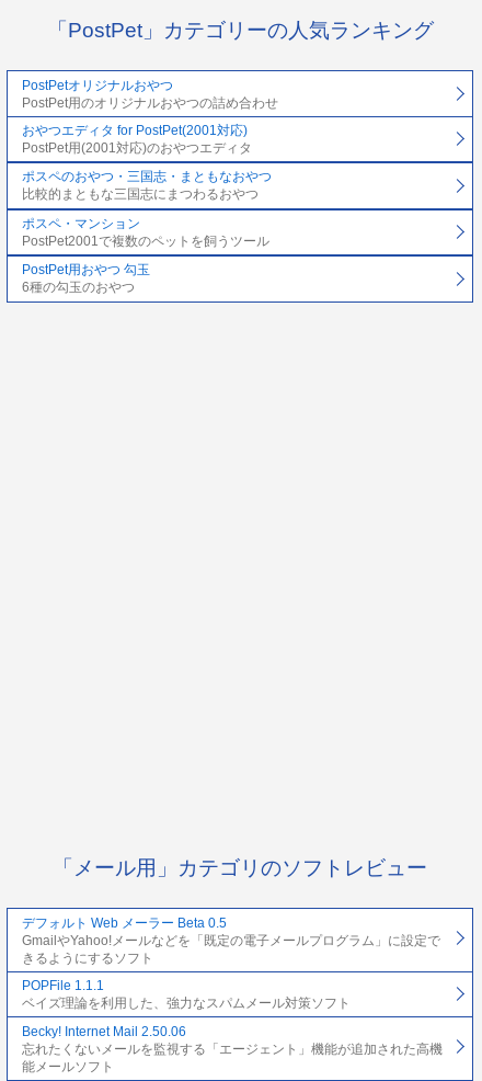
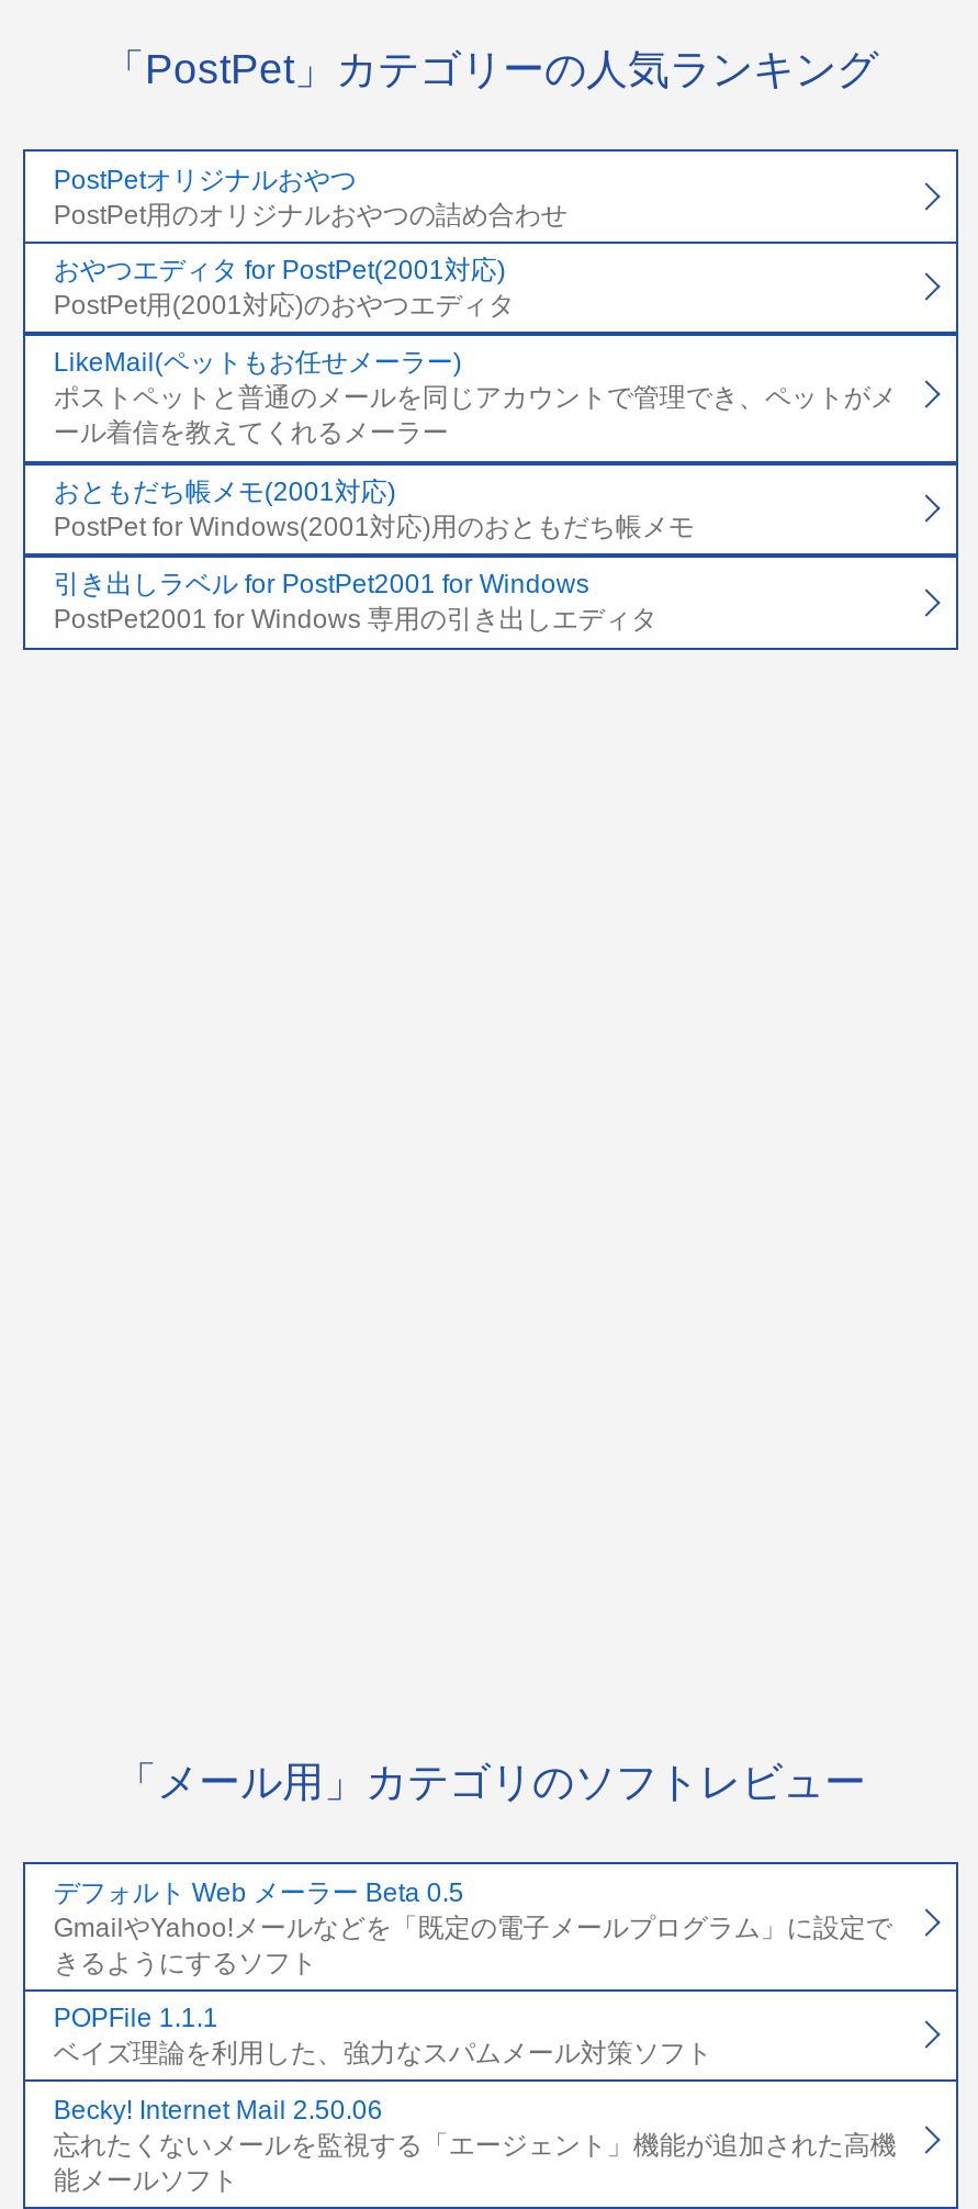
[22,169,272,202] ポスペのおやつ・三国志・まともなおやつ | 比較的まともな三国志にまつわるおやつ -> [54,348,897,449] LikeMail(ペットもお任せメーラー) | ポストペットと普通のメールを同じアカウントで管理でき、ペットがメ | ール着信を教えてくれるメーラー
[22,216,269,249] ポスペ・マンション | PostPet2001で複数のペットを飼うツール -> [54,476,695,542] おともだち帳メモ(2001対応) | PostPet for Windows(2001対応)用のおともだち帳メモ
[22,262,150,295] PostPet用おやつ 勾玉 | 6種の勾玉のおやつ -> [54,570,657,635] 引き出しラベル for PostPet2001 for Windows | PostPet2001 for Windows 専用の引き出しエディタ

